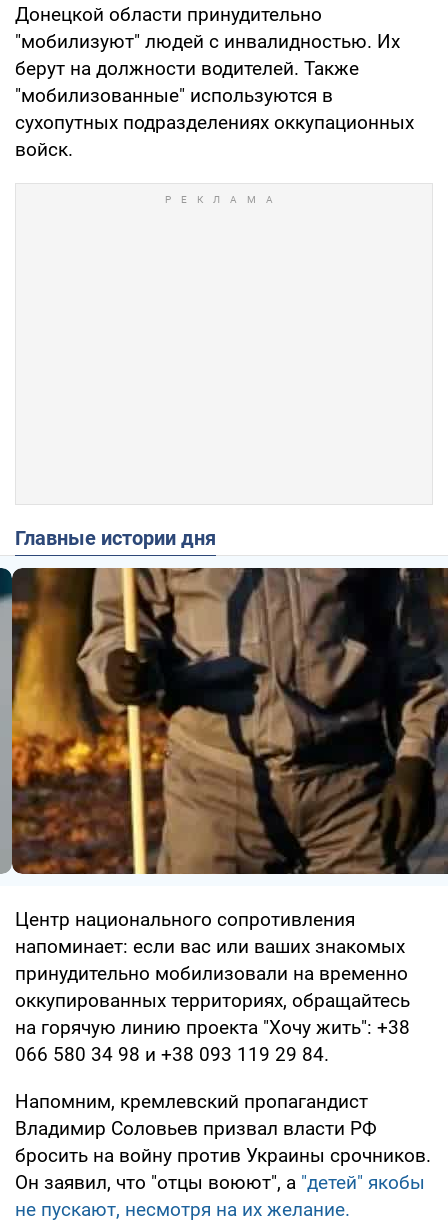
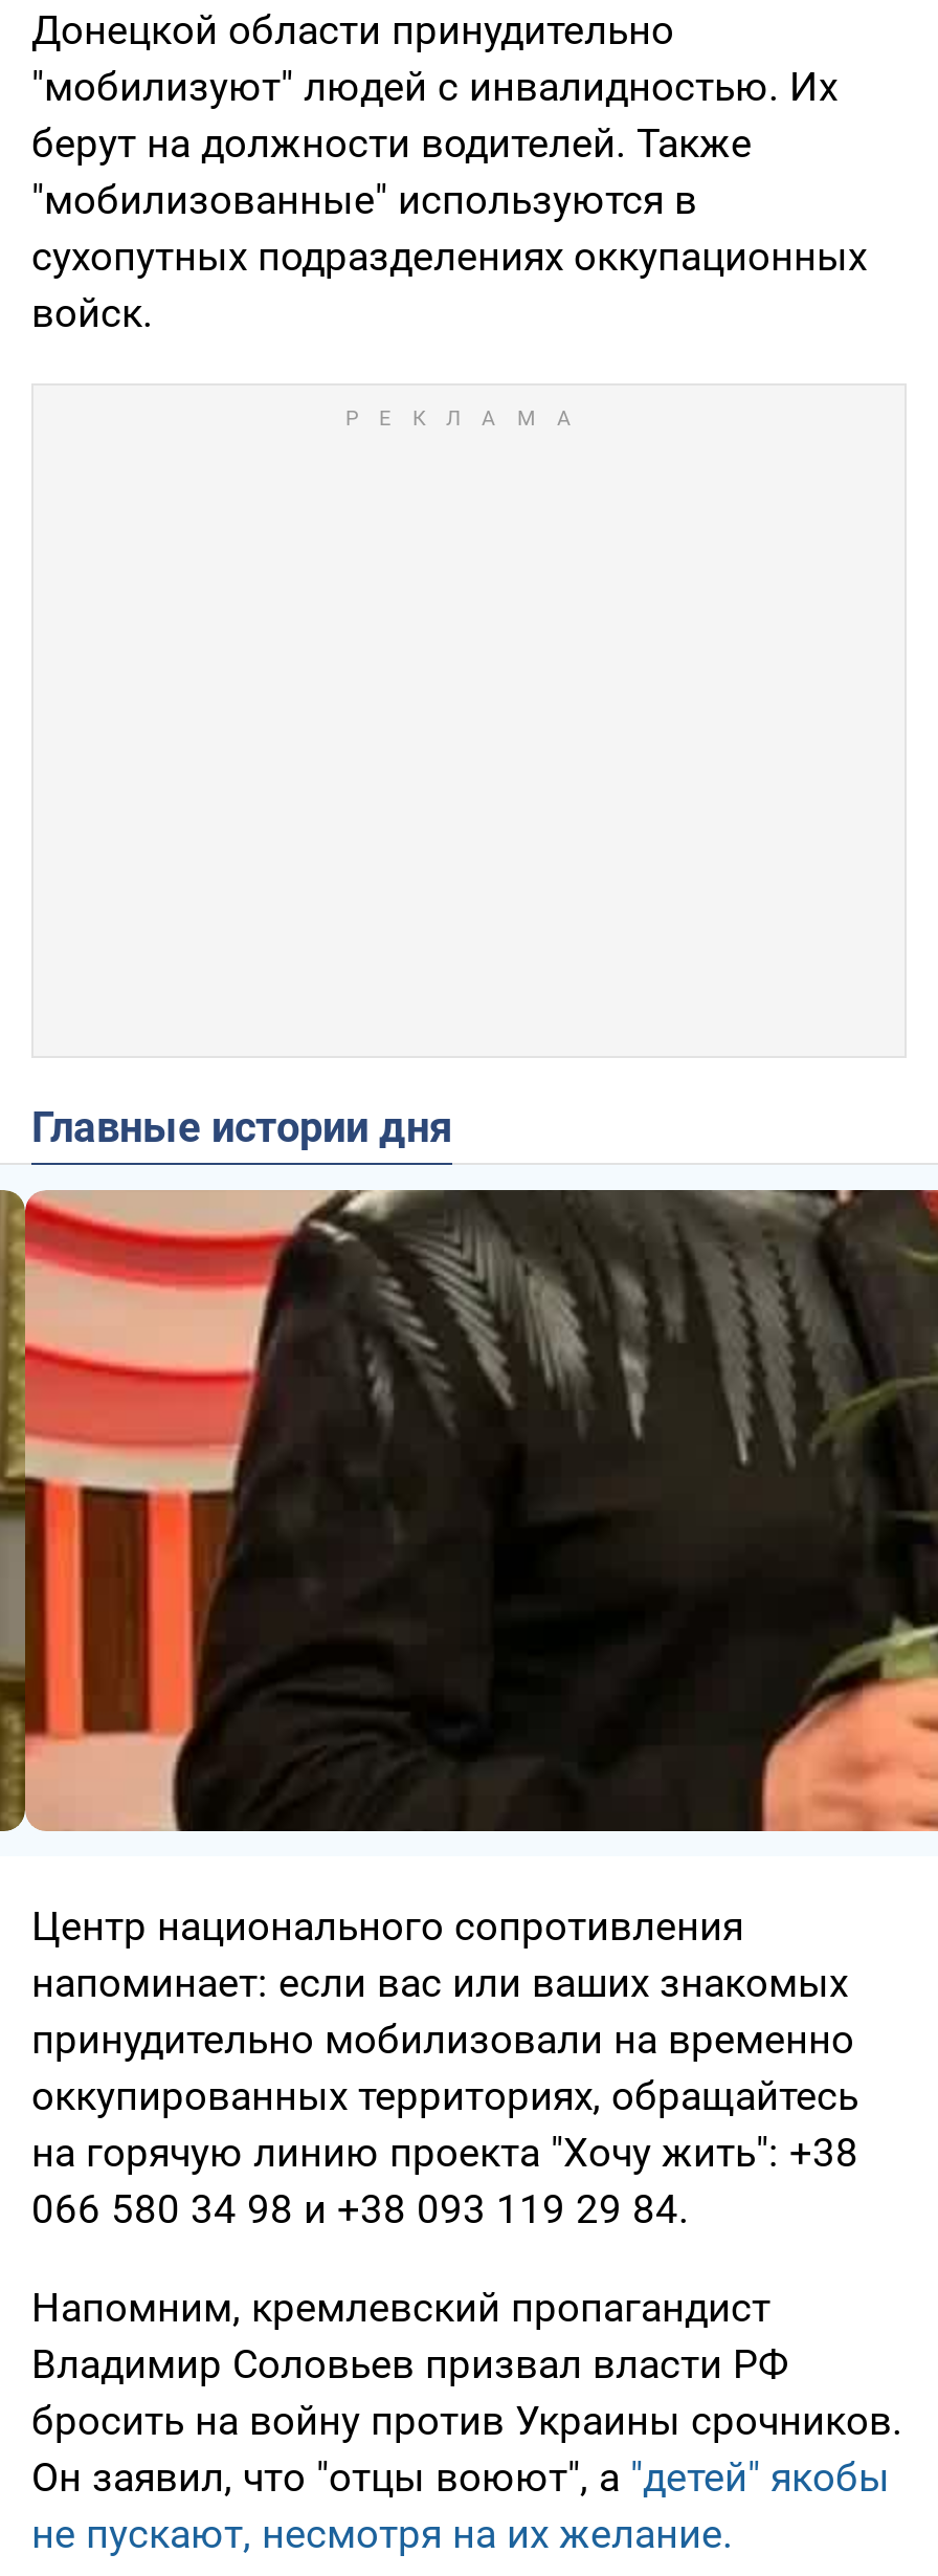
[3,567,445,875] [image] -> [6,1188,932,1833] [image]

